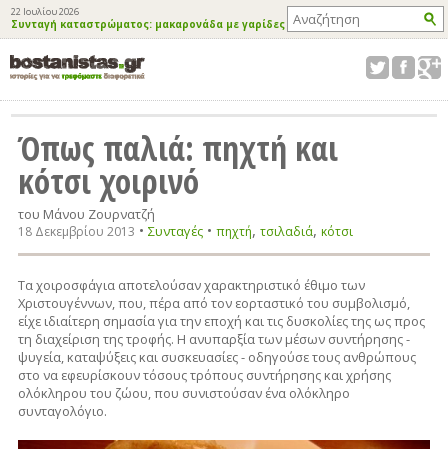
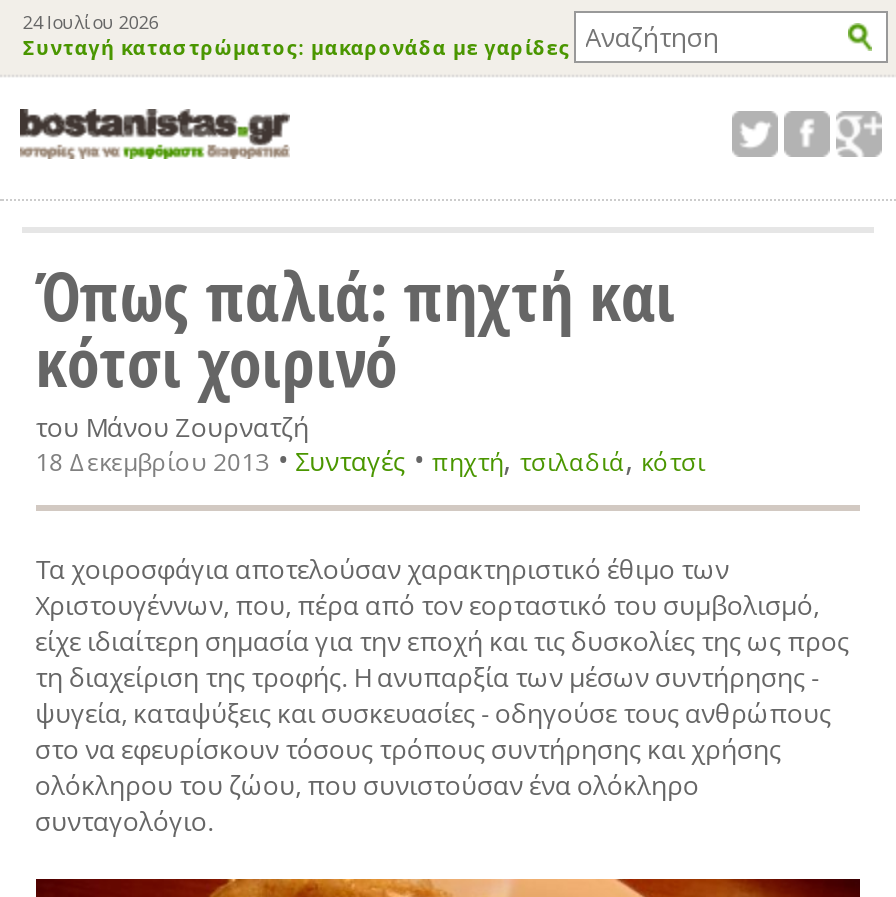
[11,5,79,18] 22 Ιουλίου 2026 -> [22,9,158,35] 24 Ιουλίου 2026

